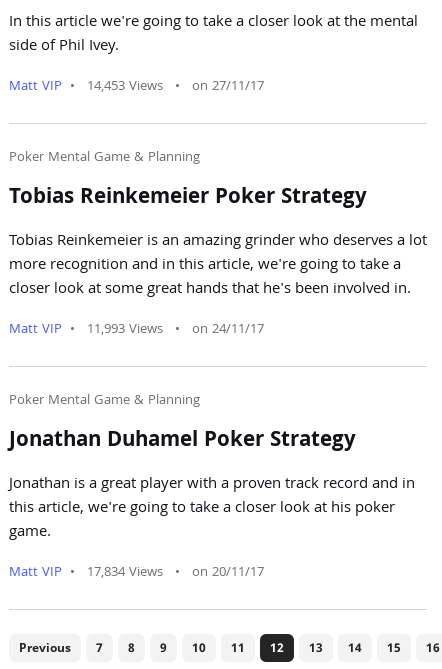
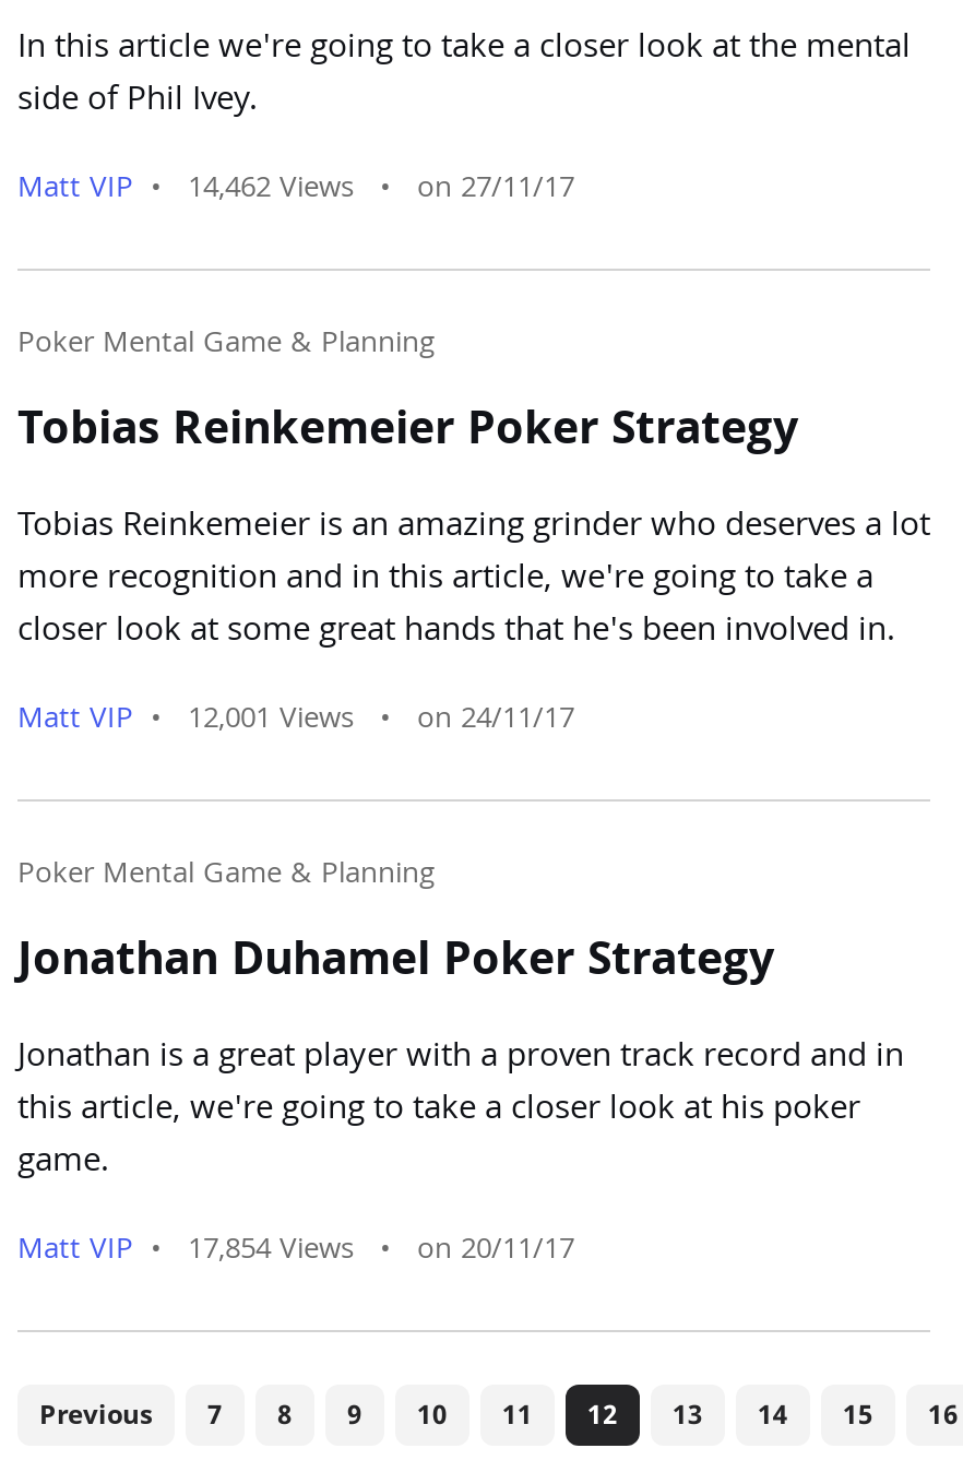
[9,76,264,98] Matt VIP • 14,453 Views • on 27/11/17 -> [17,166,574,214] Matt VIP • 14,462 Views • on 27/11/17
[9,319,264,341] Matt VIP • 11,993 Views • on 24/11/17 -> [17,697,574,745] Matt VIP • 12,001 Views • on 24/11/17
[9,562,264,584] Matt VIP • 17,834 Views • on 20/11/17 -> [17,1227,574,1275] Matt VIP • 17,854 Views • on 20/11/17

